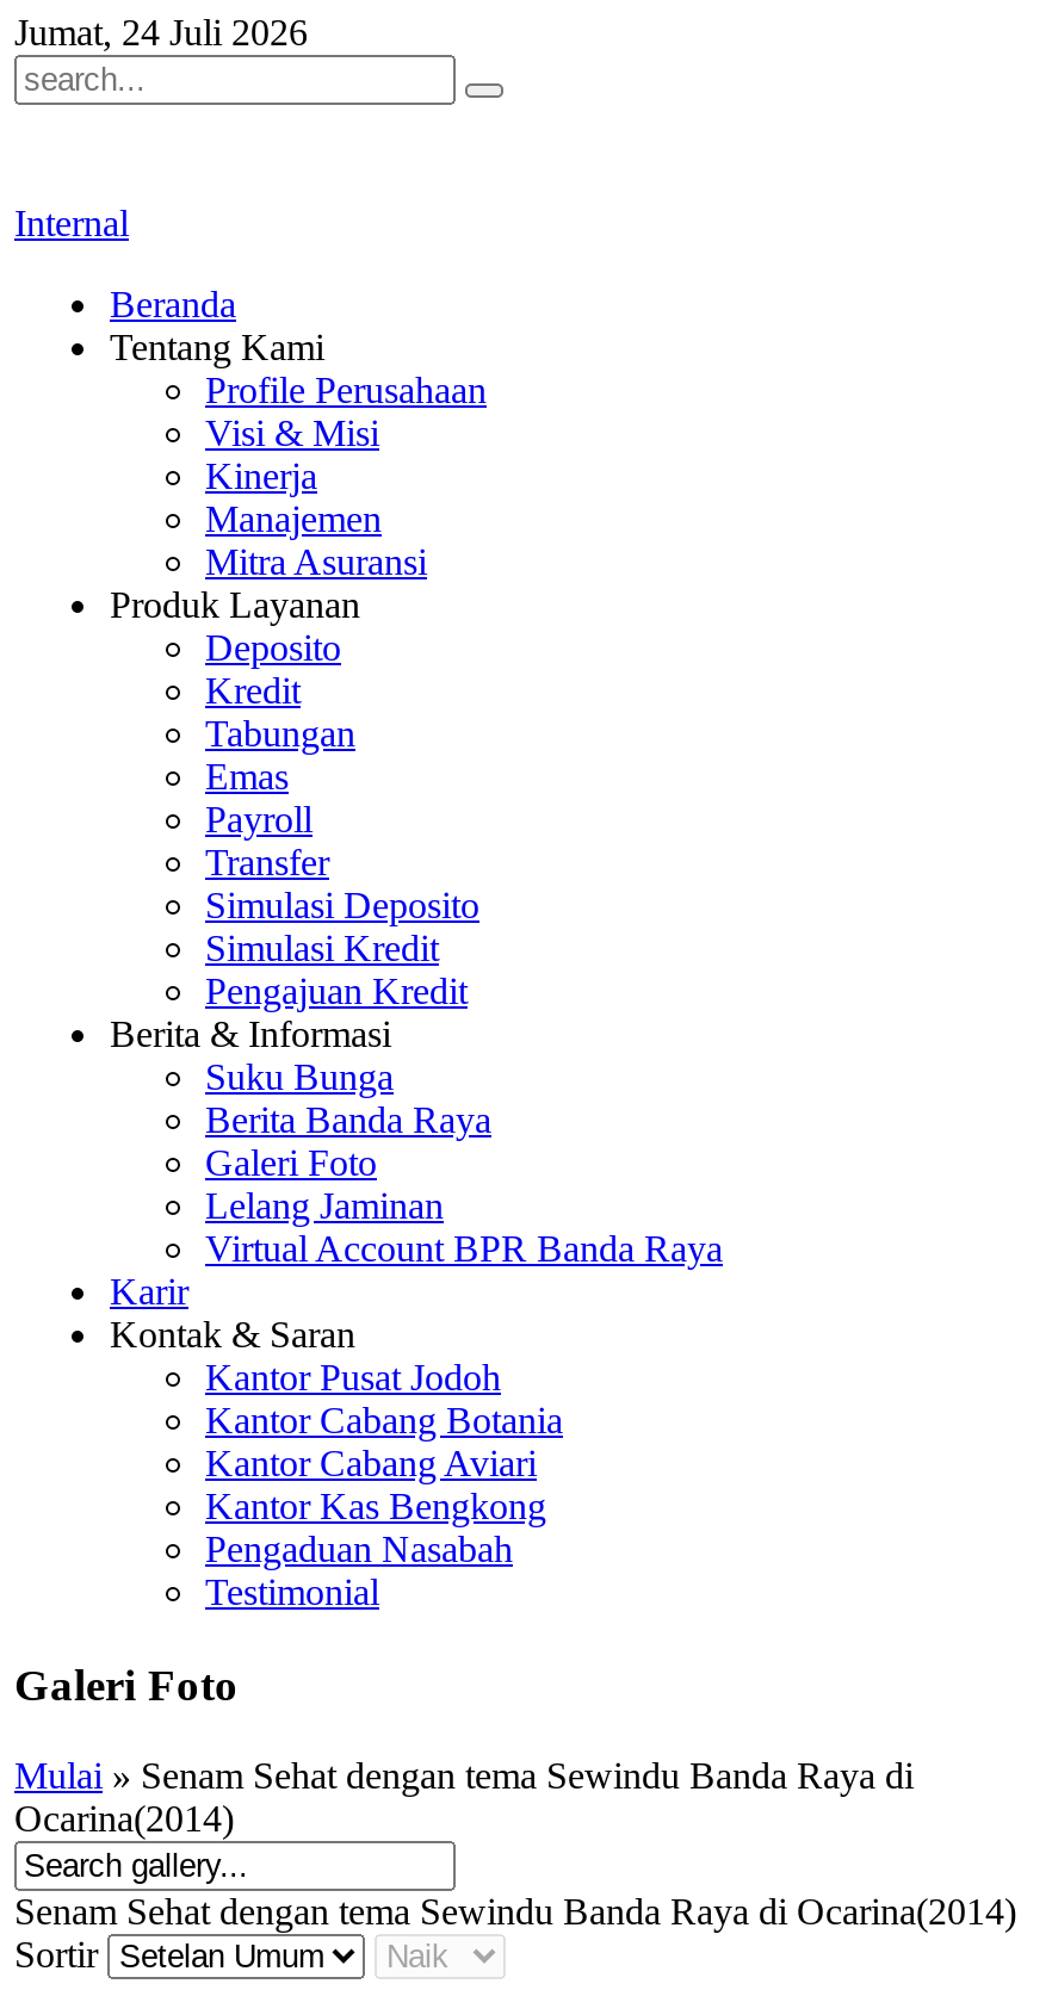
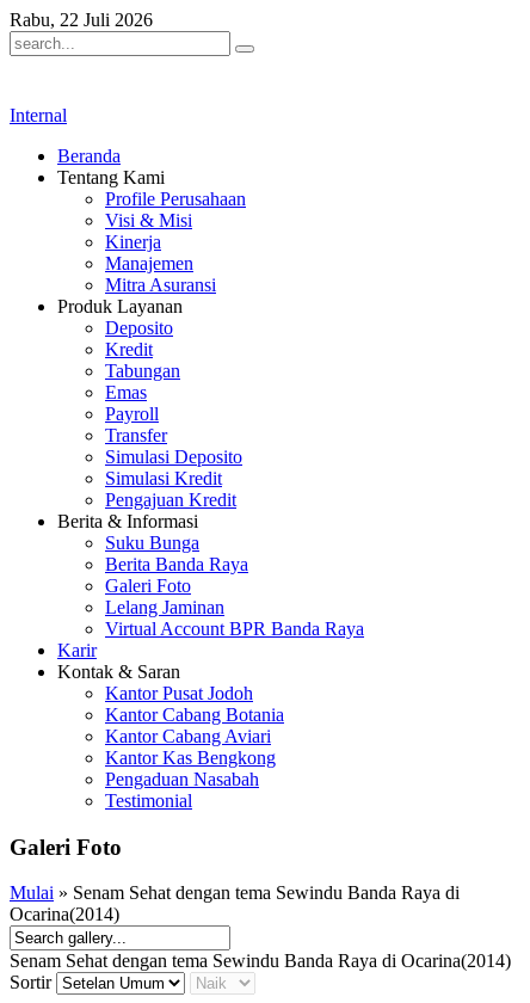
[14,12,308,52] Jumat, 24 Juli 2026 -> [10,10,153,30] Rabu, 22 Juli 2026

